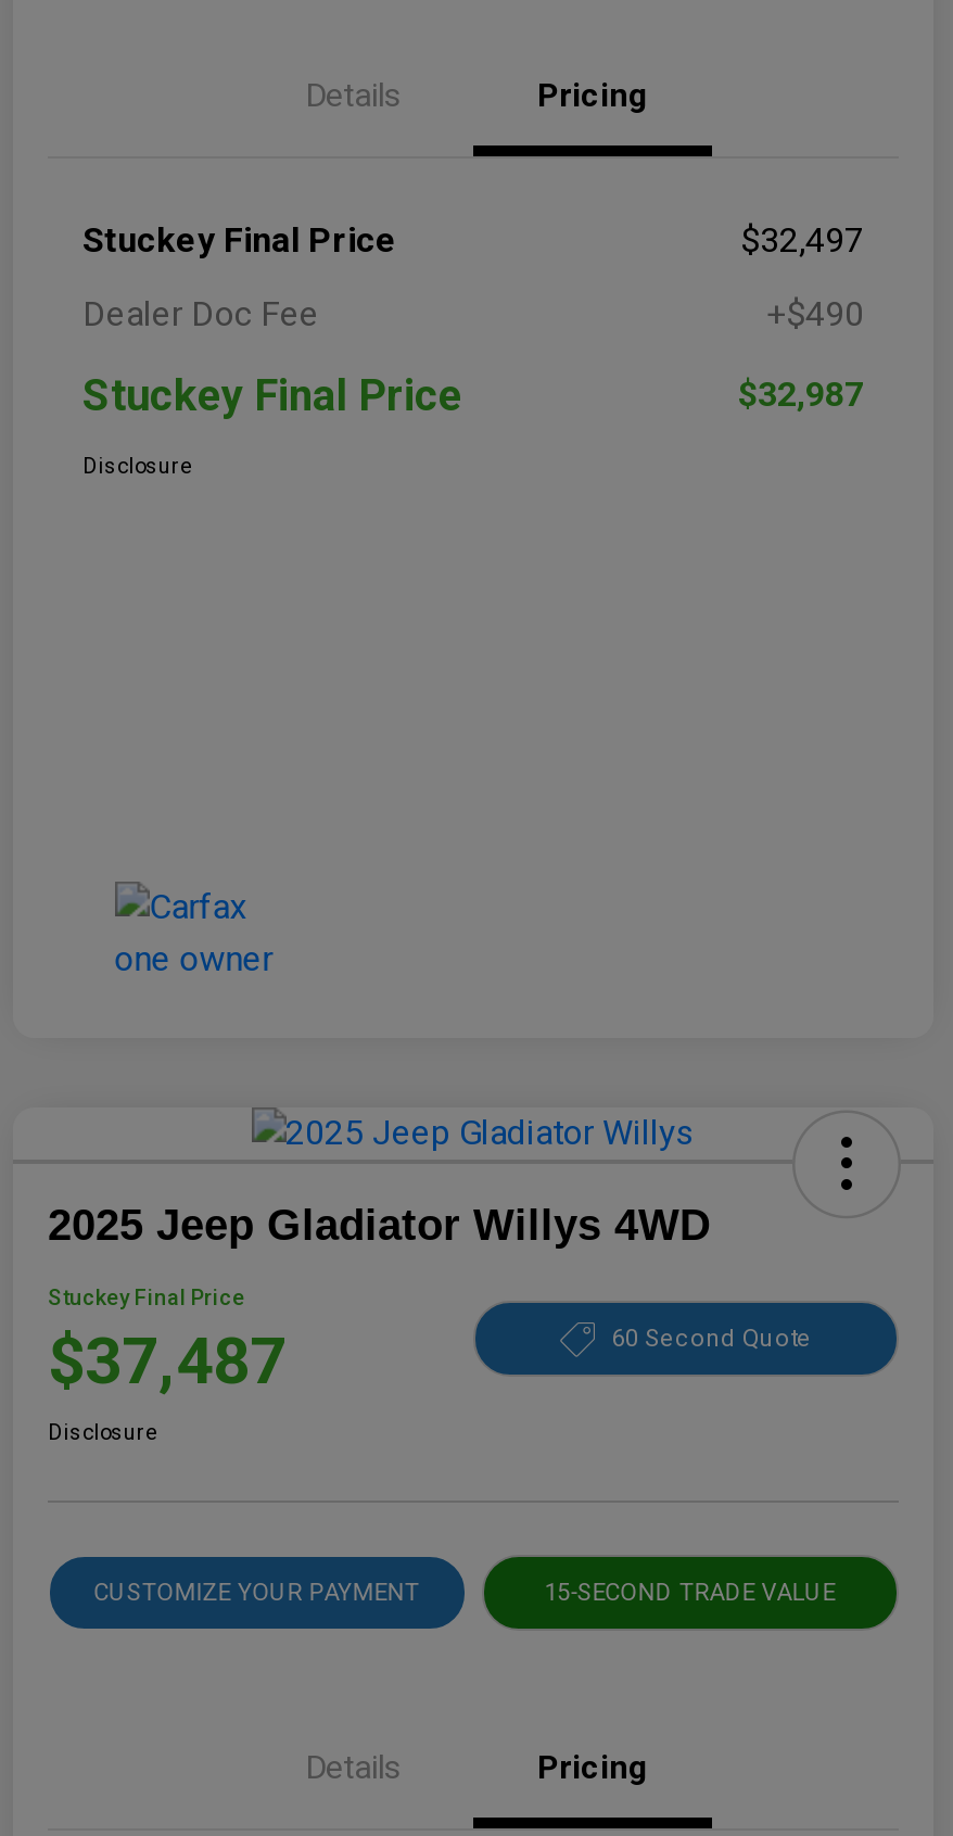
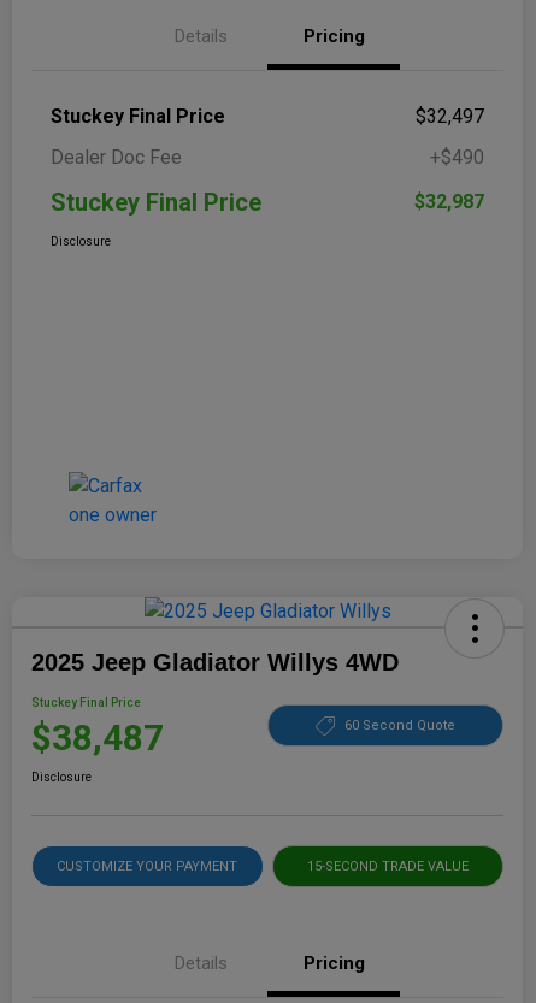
[48,1322,287,1398] $37,487 -> [31,716,164,759] $38,487

